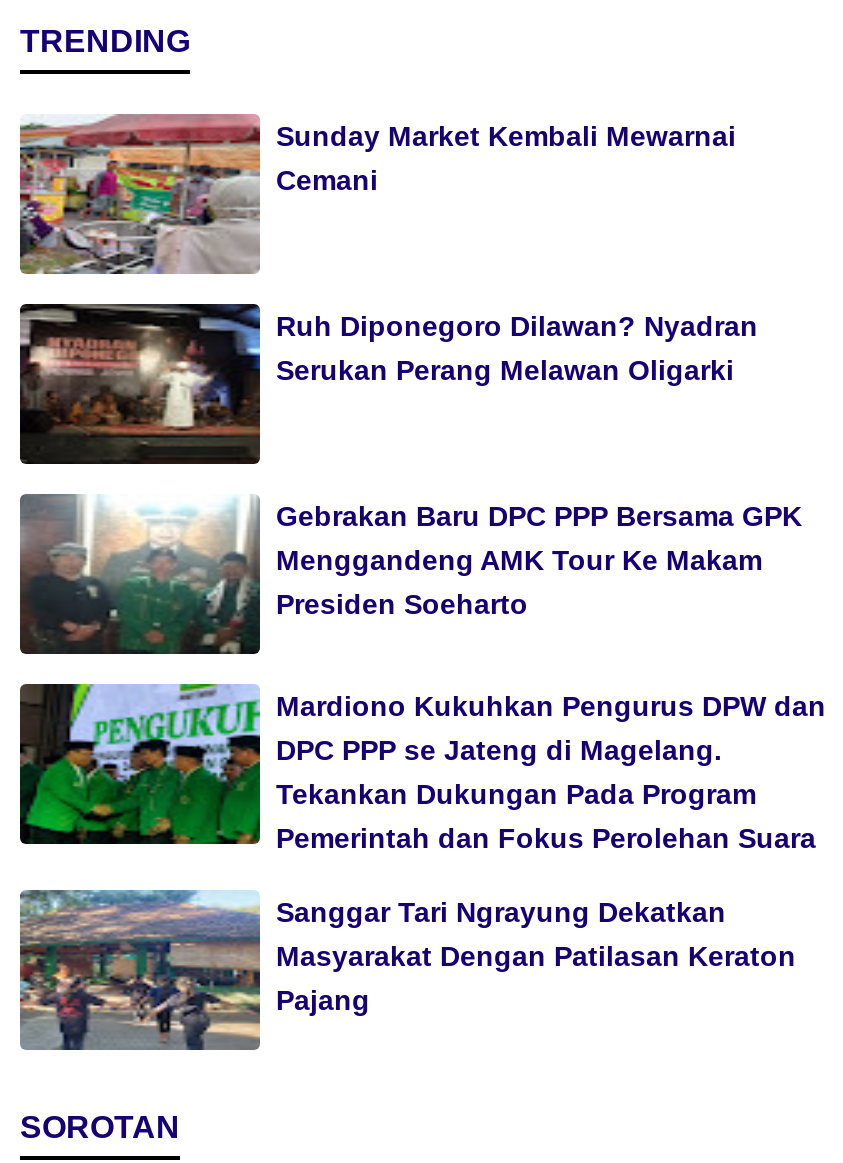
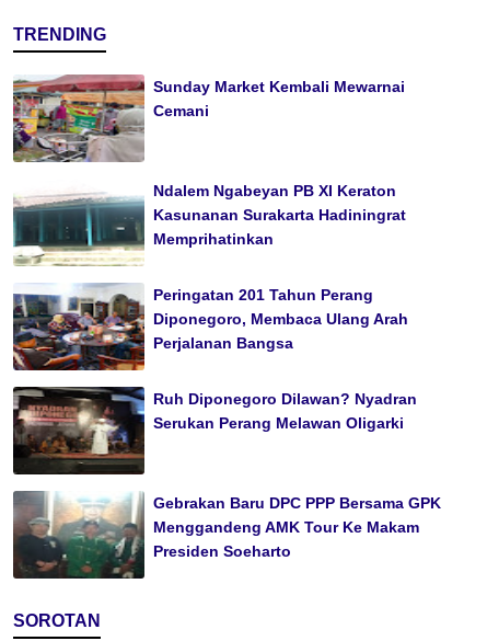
none -> [12,182,408,352] [image] | Ndalem Ngabeyan PB XI Keraton | Kasunanan Surakarta Hadiningrat | Memprihatinkan | Peringatan 201 Tahun Perang | Diponegoro, Membaca Ulang Arah | Perjalanan Bangsa
none -> [12,283,146,371] [image]
moved [16,302,802,621] -> [11,386,441,560]: [image] | Ruh Diponegoro Dilawan? Nyadran | Serukan Perang Melawan Oligarki | Gebrakan Baru DPC PPP Bersama GPK | Menggandeng AMK Tour Ke Makam | Presiden Soeharto
[18,682,826,1017] [image] | Mardiono Kukuhkan Pengurus DPW dan | DPC PPP se Jateng di Magelang. | Tekankan Dukungan Pada Program | Pemerintah dan Fokus Perolehan Suara | Sanggar Tari Ngrayung Dekatkan | Masyarakat Dengan Patilasan Keraton | Pajang -> none
[18,888,260,1052] [image] -> none

